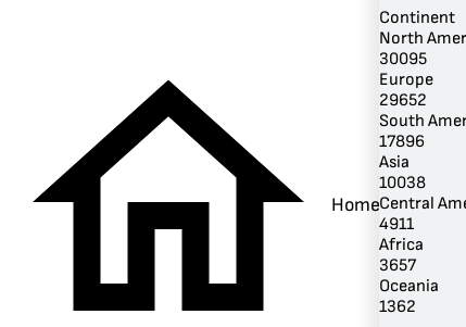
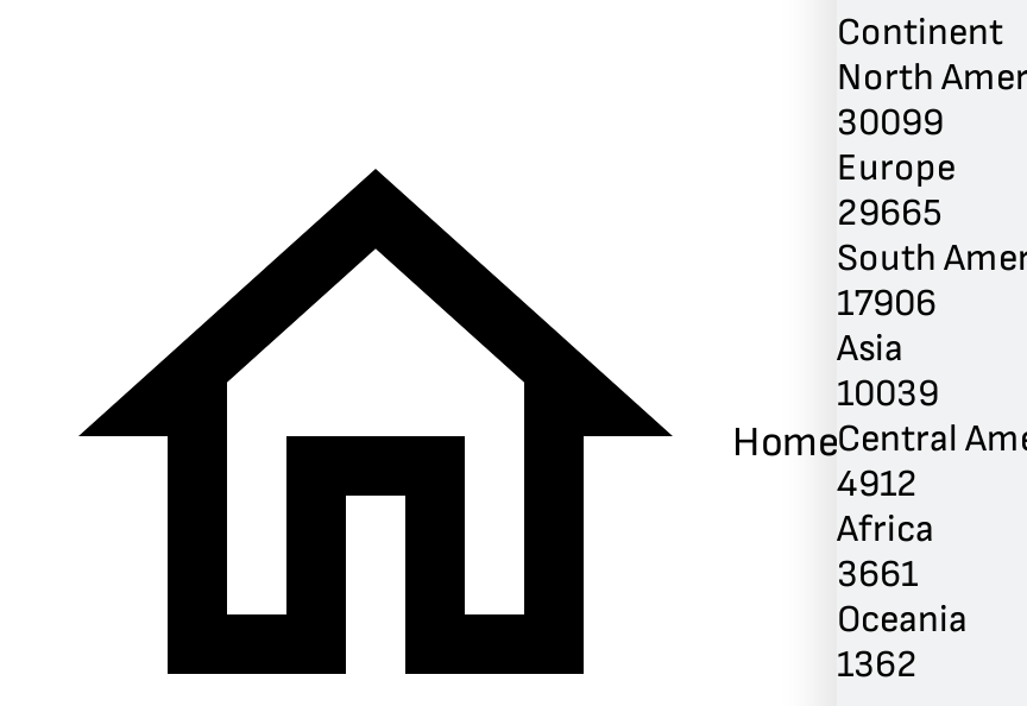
[379,49,427,70] 30095 -> [837,101,944,146] 30099
[379,90,427,111] 29652 -> [837,191,941,237] 29665
[379,131,425,152] 17896 -> [837,282,937,327] 17906
[379,173,426,193] 10038 -> [837,372,939,417] 10039
[379,214,414,235] 4911 -> [837,462,918,508] 4912
[379,255,416,276] 3657 -> [837,553,918,598] 3661

